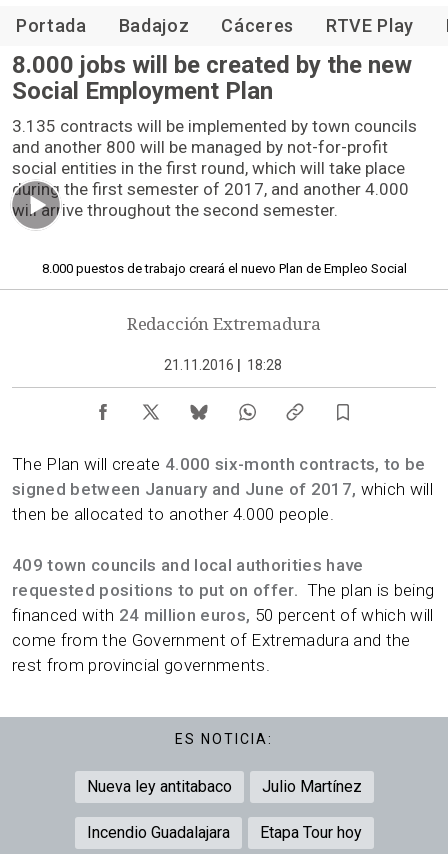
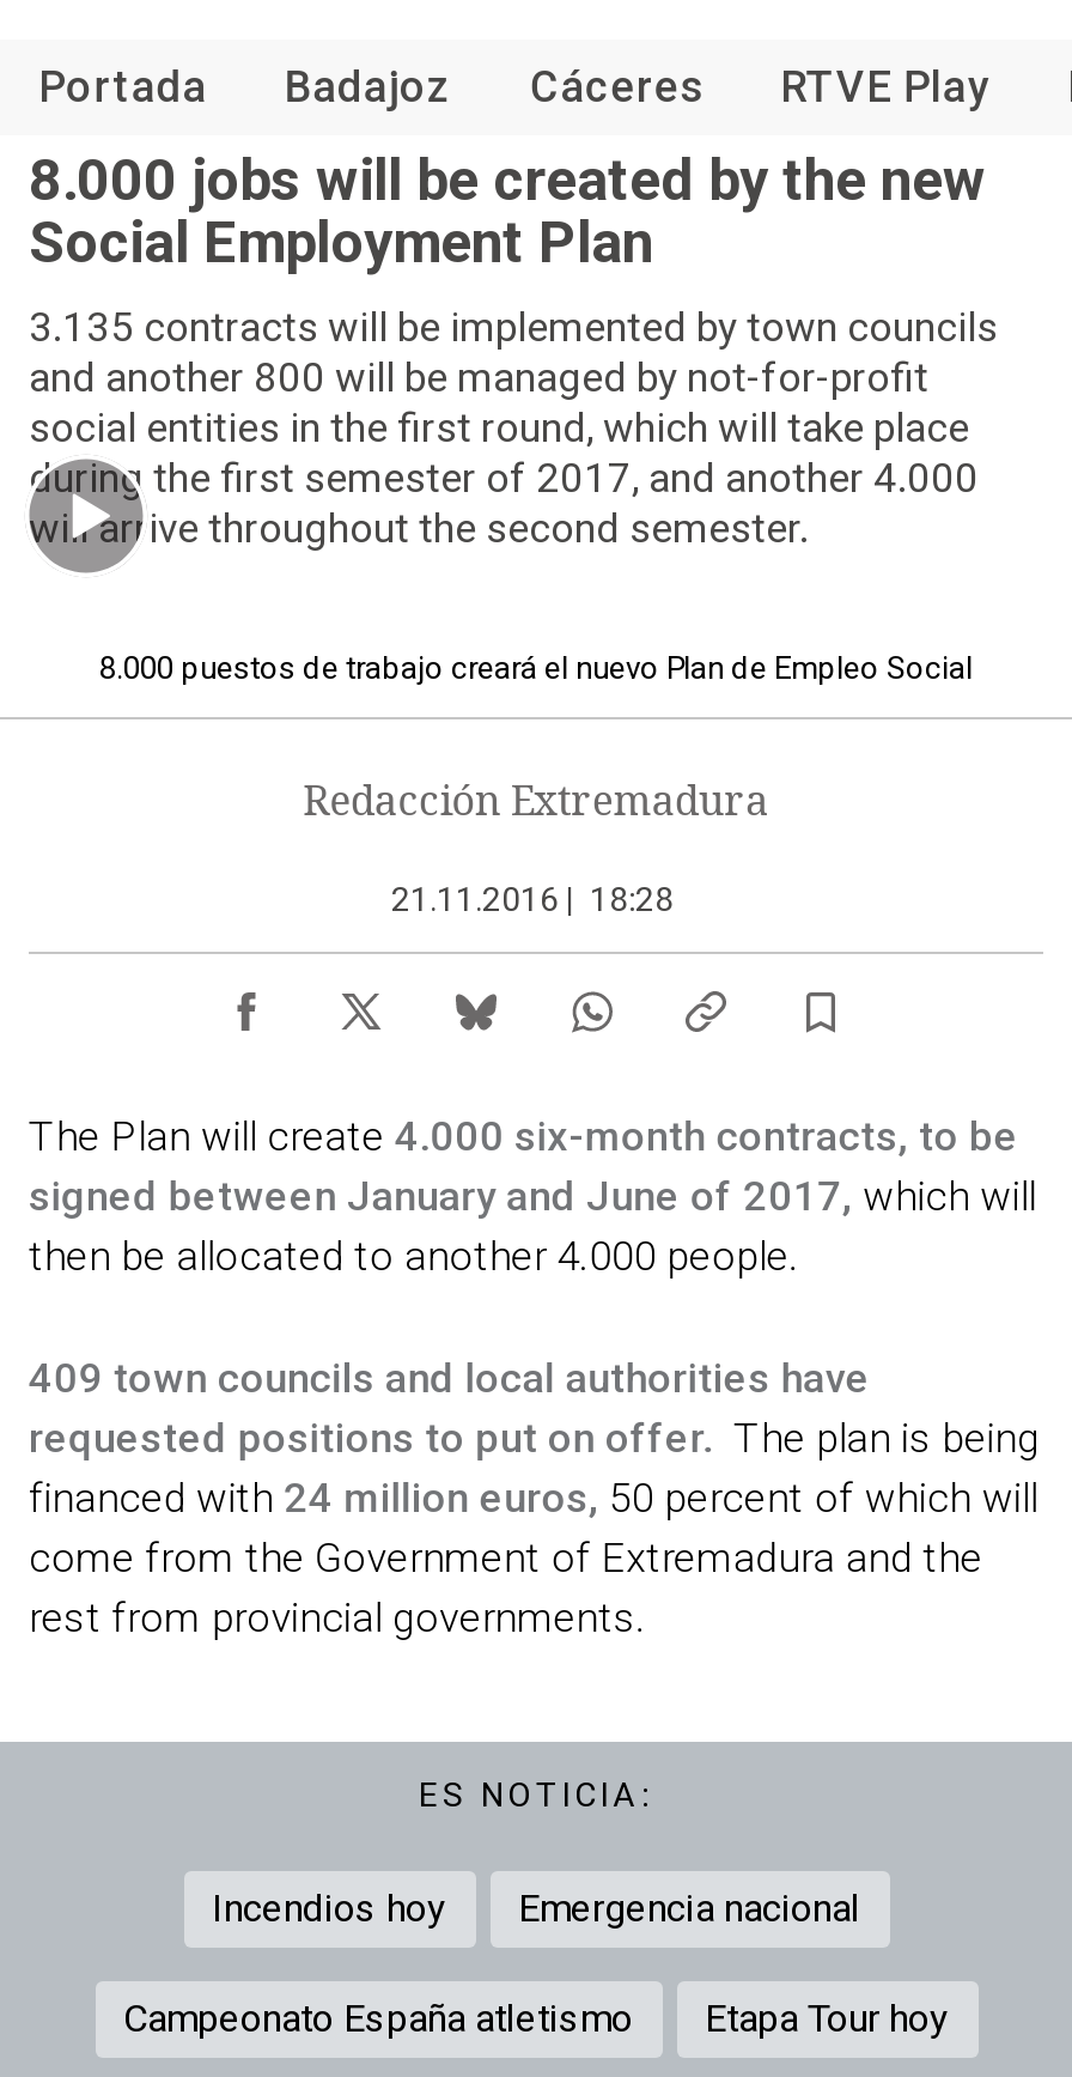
[86,777,361,796] Nueva ley antitabaco | Julio Martínez -> [212,1885,860,1931] Incendios hoy | Emergencia nacional
[86,823,229,842] Incendio Guadalajara -> [123,1996,633,2041] Campeonato España atletismo

